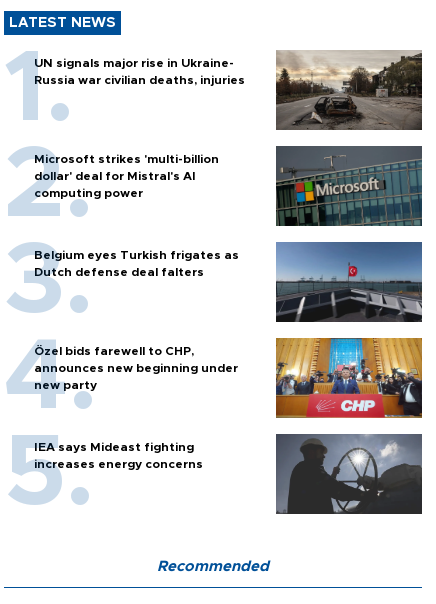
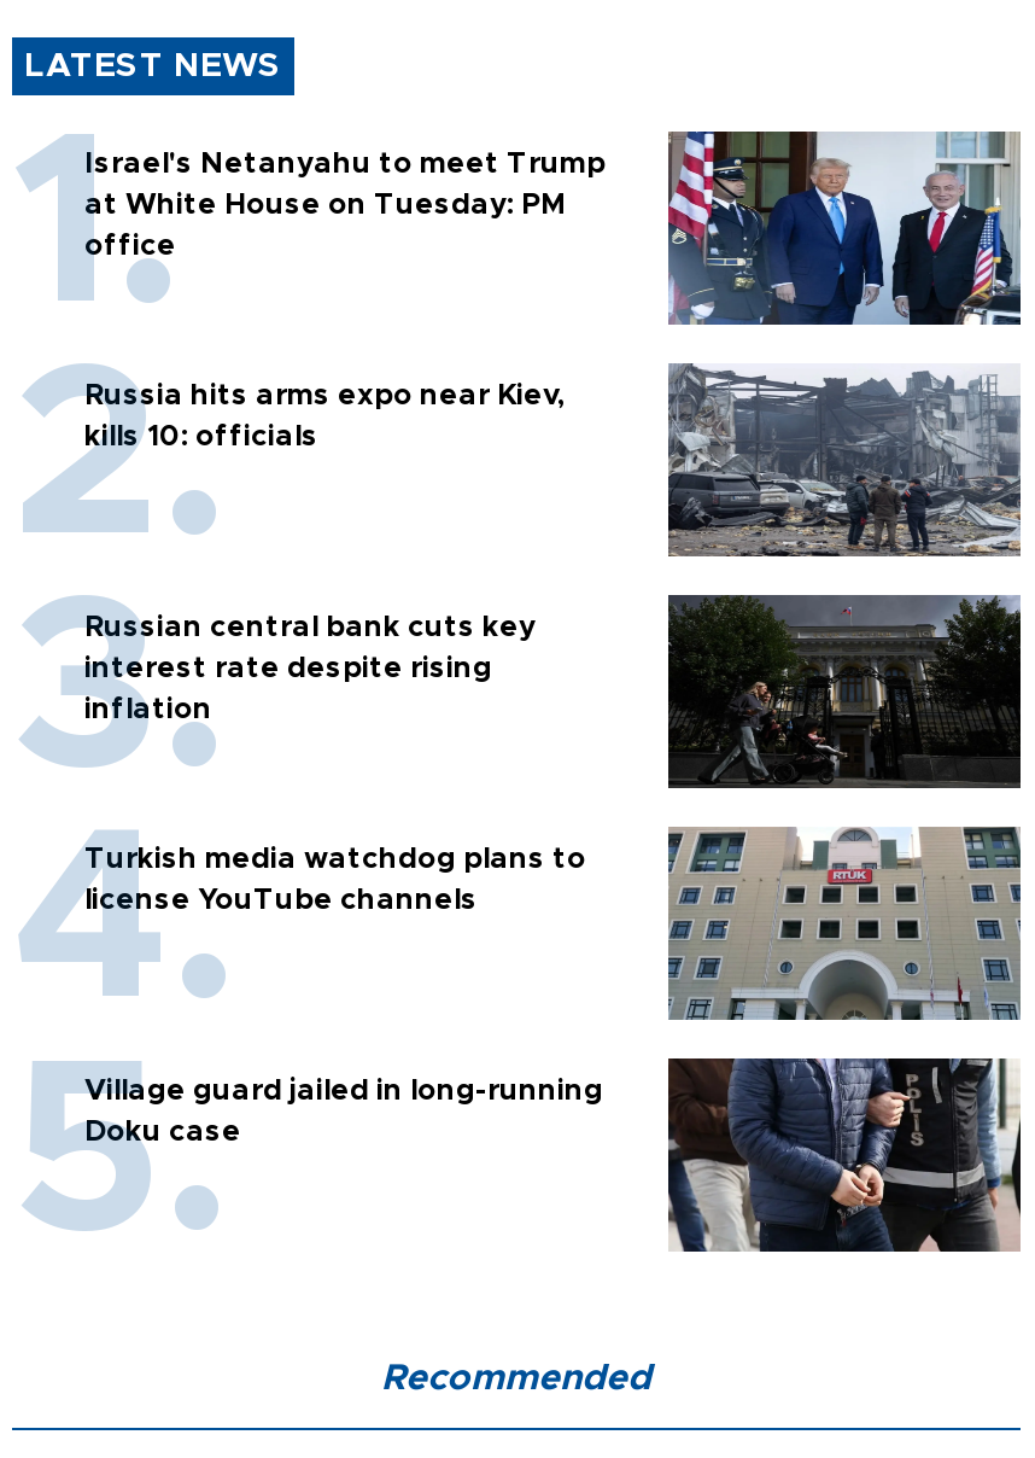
[34,50,422,131] [image] | UN signals major rise in Ukraine- | Russia war civilian deaths, injuries -> [84,129,1021,327] [image] | Israel's Netanyahu to meet Trump | at White House on Tuesday: PM | office
[276,145,423,227] [image] -> [668,363,1023,556] [image]
[34,153,219,199] Microsoft strikes 'multi-billion | dollar' deal for Mistral's AI | computing power -> [84,380,565,450] Russia hits arms expo near Kiev, | kills 10: officials
[275,241,423,322] [image] -> [666,593,1023,786] [image]
[34,249,239,278] Belgium eyes Turkish frigates as | Dutch defense deal falters -> [84,611,536,722] Russian central bank cuts key | interest rate despite rising | inflation
[34,337,423,419] [image] | Özel bids farewell to CHP, | announces new beginning under | new party -> [84,824,1023,1022] [image] | Turkish media watchdog plans to | license YouTube channels
[276,433,423,515] [image] -> [668,1056,1021,1252] [image]
[34,441,203,470] IEA says Mideast fighting | increases energy concerns -> [84,1075,603,1145] Village guard jailed in long-running | Doku case

